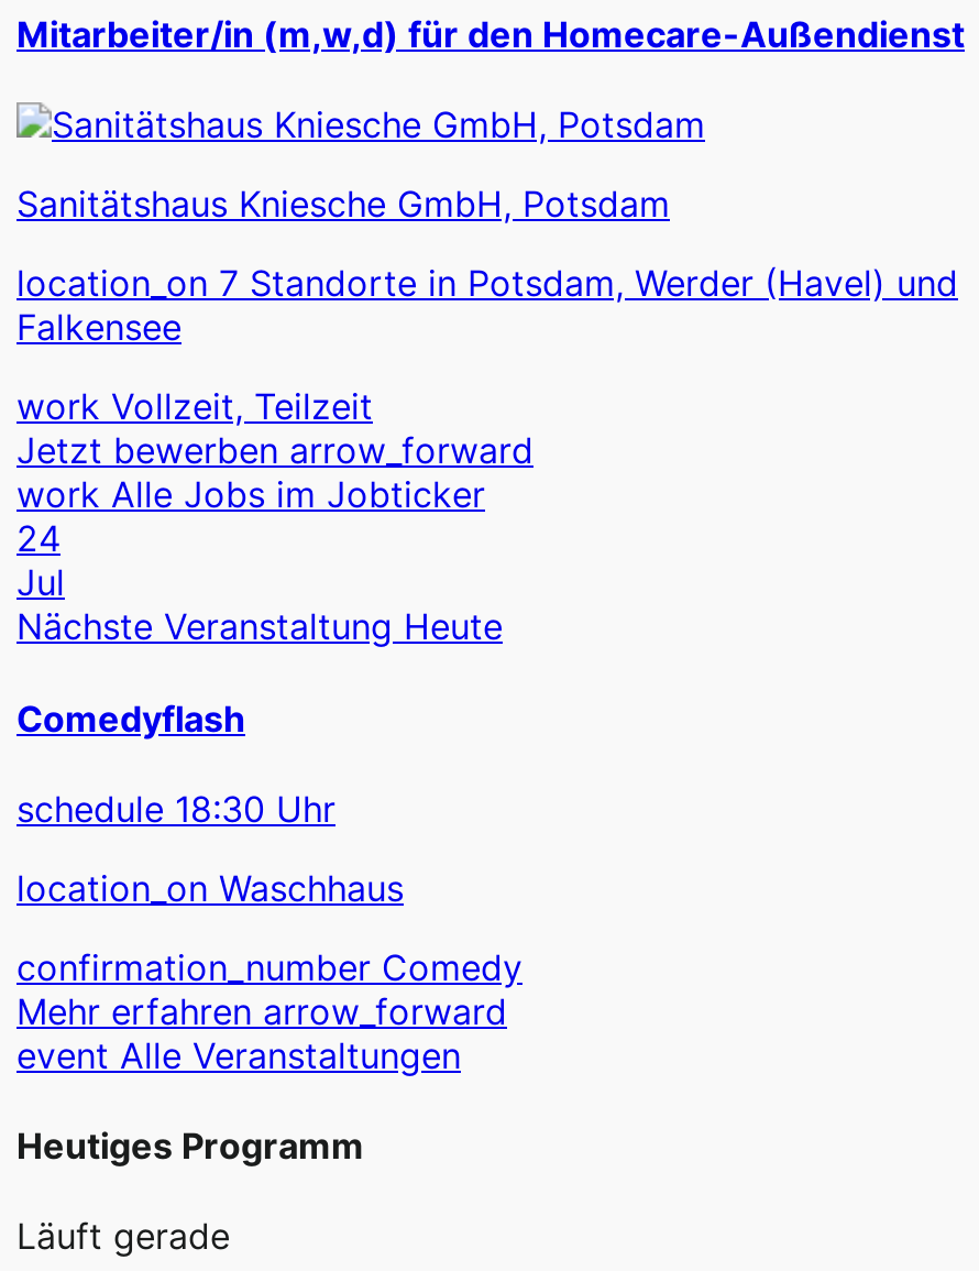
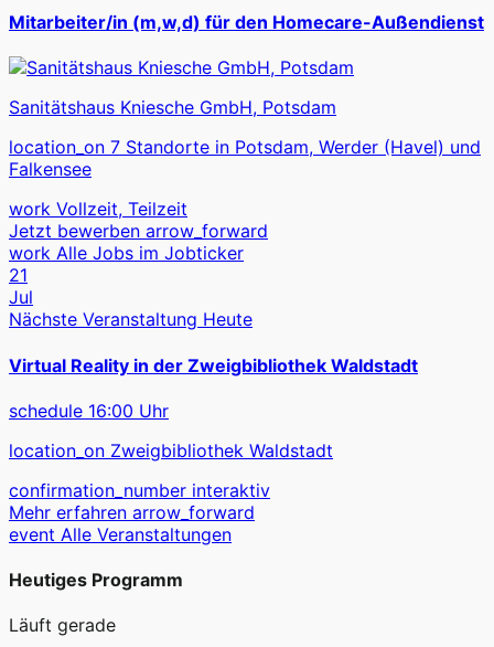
[16,517,61,561] 24 -> [9,264,28,286] 21
[16,696,245,740] Comedyflash -> [9,354,418,376] Virtual Reality in der Zweigbibliothek Waldstadt
[16,786,335,830] schedule 18:30 Uhr -> [9,399,169,422] schedule 16:00 Uhr
[16,866,404,910] location_on Waschhaus -> [9,439,333,461] location_on Zweigbibliothek Waldstadt
[16,945,522,989] confirmation_number Comedy -> [9,479,270,501] confirmation_number interaktiv

